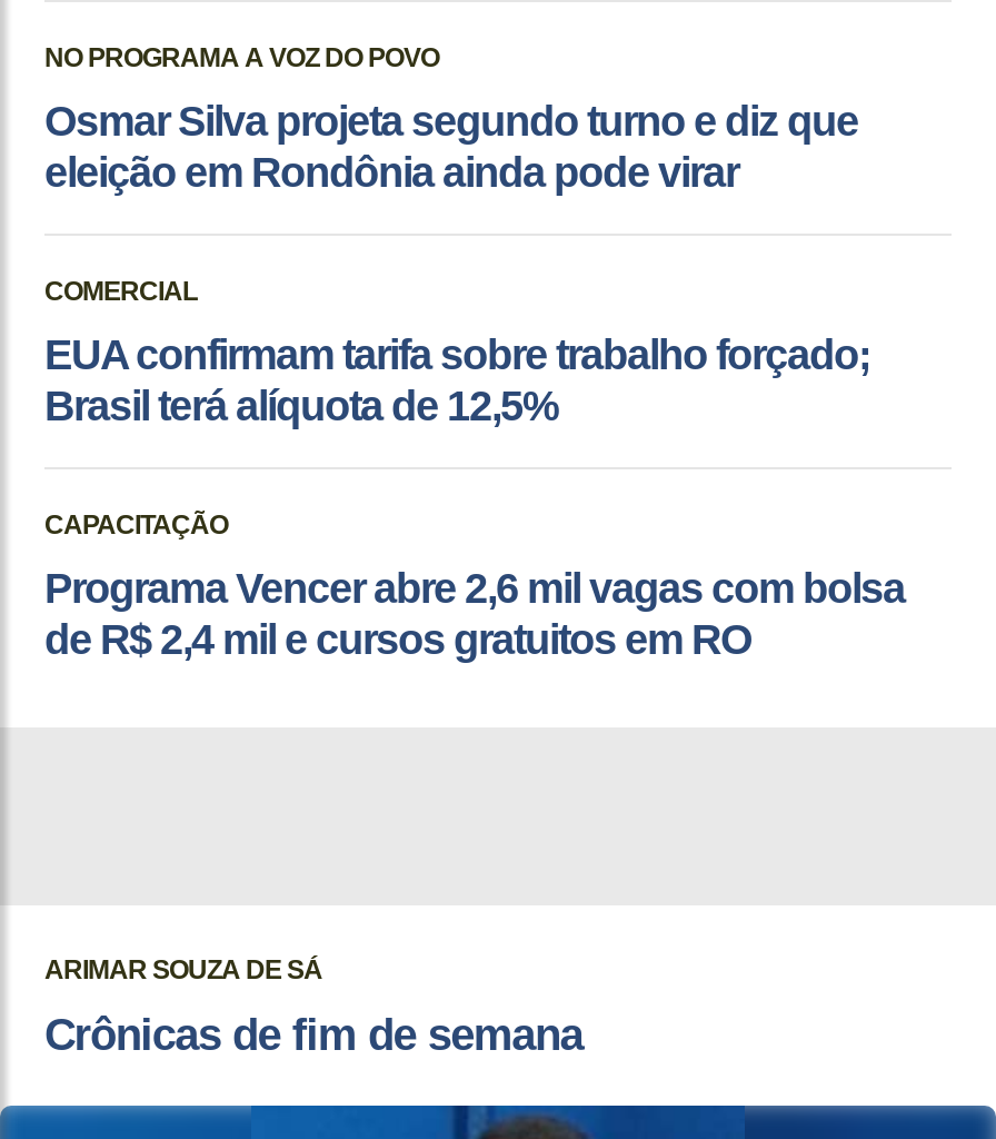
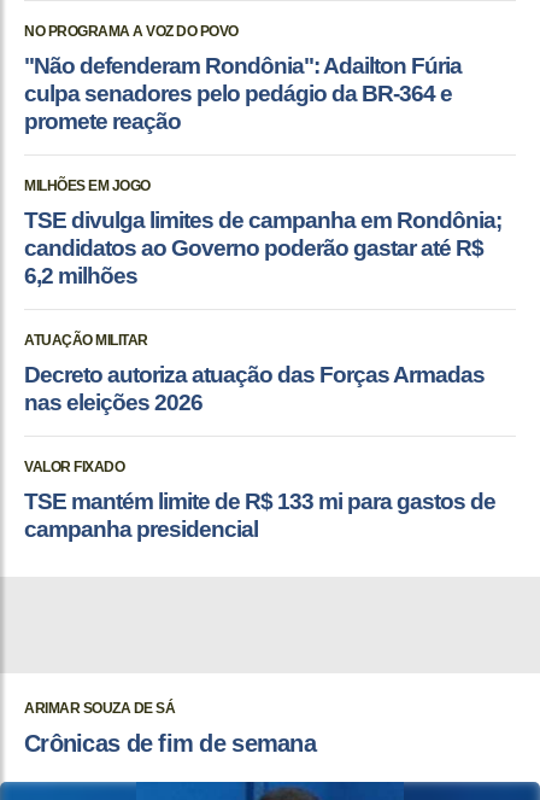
[44,97,905,662] Osmar Silva projeta segundo turno e diz que | eleição em Rondônia ainda pode virar | COMERCIAL | EUA confirmam tarifa sobre trabalho forçado; | Brasil terá alíquota de 12,5% | CAPACITAÇÃO | Programa Vencer abre 2,6 mil vagas com bolsa | de R$ 2,4 mil e cursos gratuitos em RO -> [24,52,501,541] "Não defenderam Rondônia": Adailton Fúria | culpa senadores pelo pedágio da BR-364 e | promete reação | MILHÕES EM JOGO | TSE divulga limites de campanha em Rondônia; | candidatos ao Governo poderão gastar até R$ | 6,2 milhões | ATUAÇÃO MILITAR | Decreto autoriza atuação das Forças Armadas | nas eleições 2026 | VALOR FIXADO | TSE mantém limite de R$ 133 mi para gastos de | campanha presidencial

